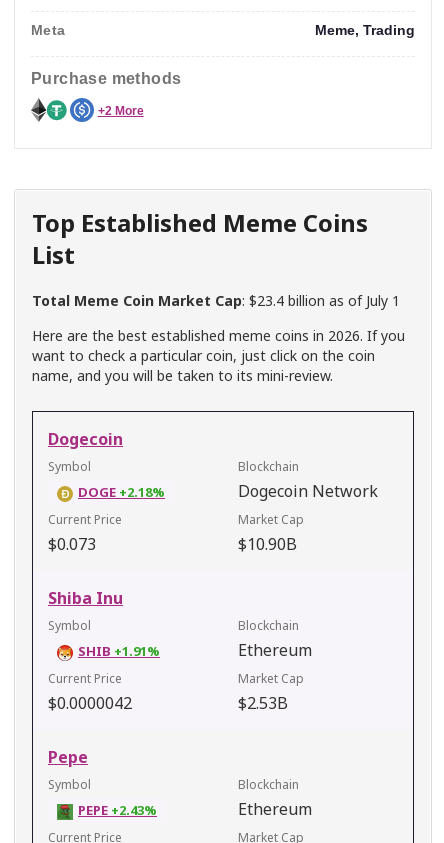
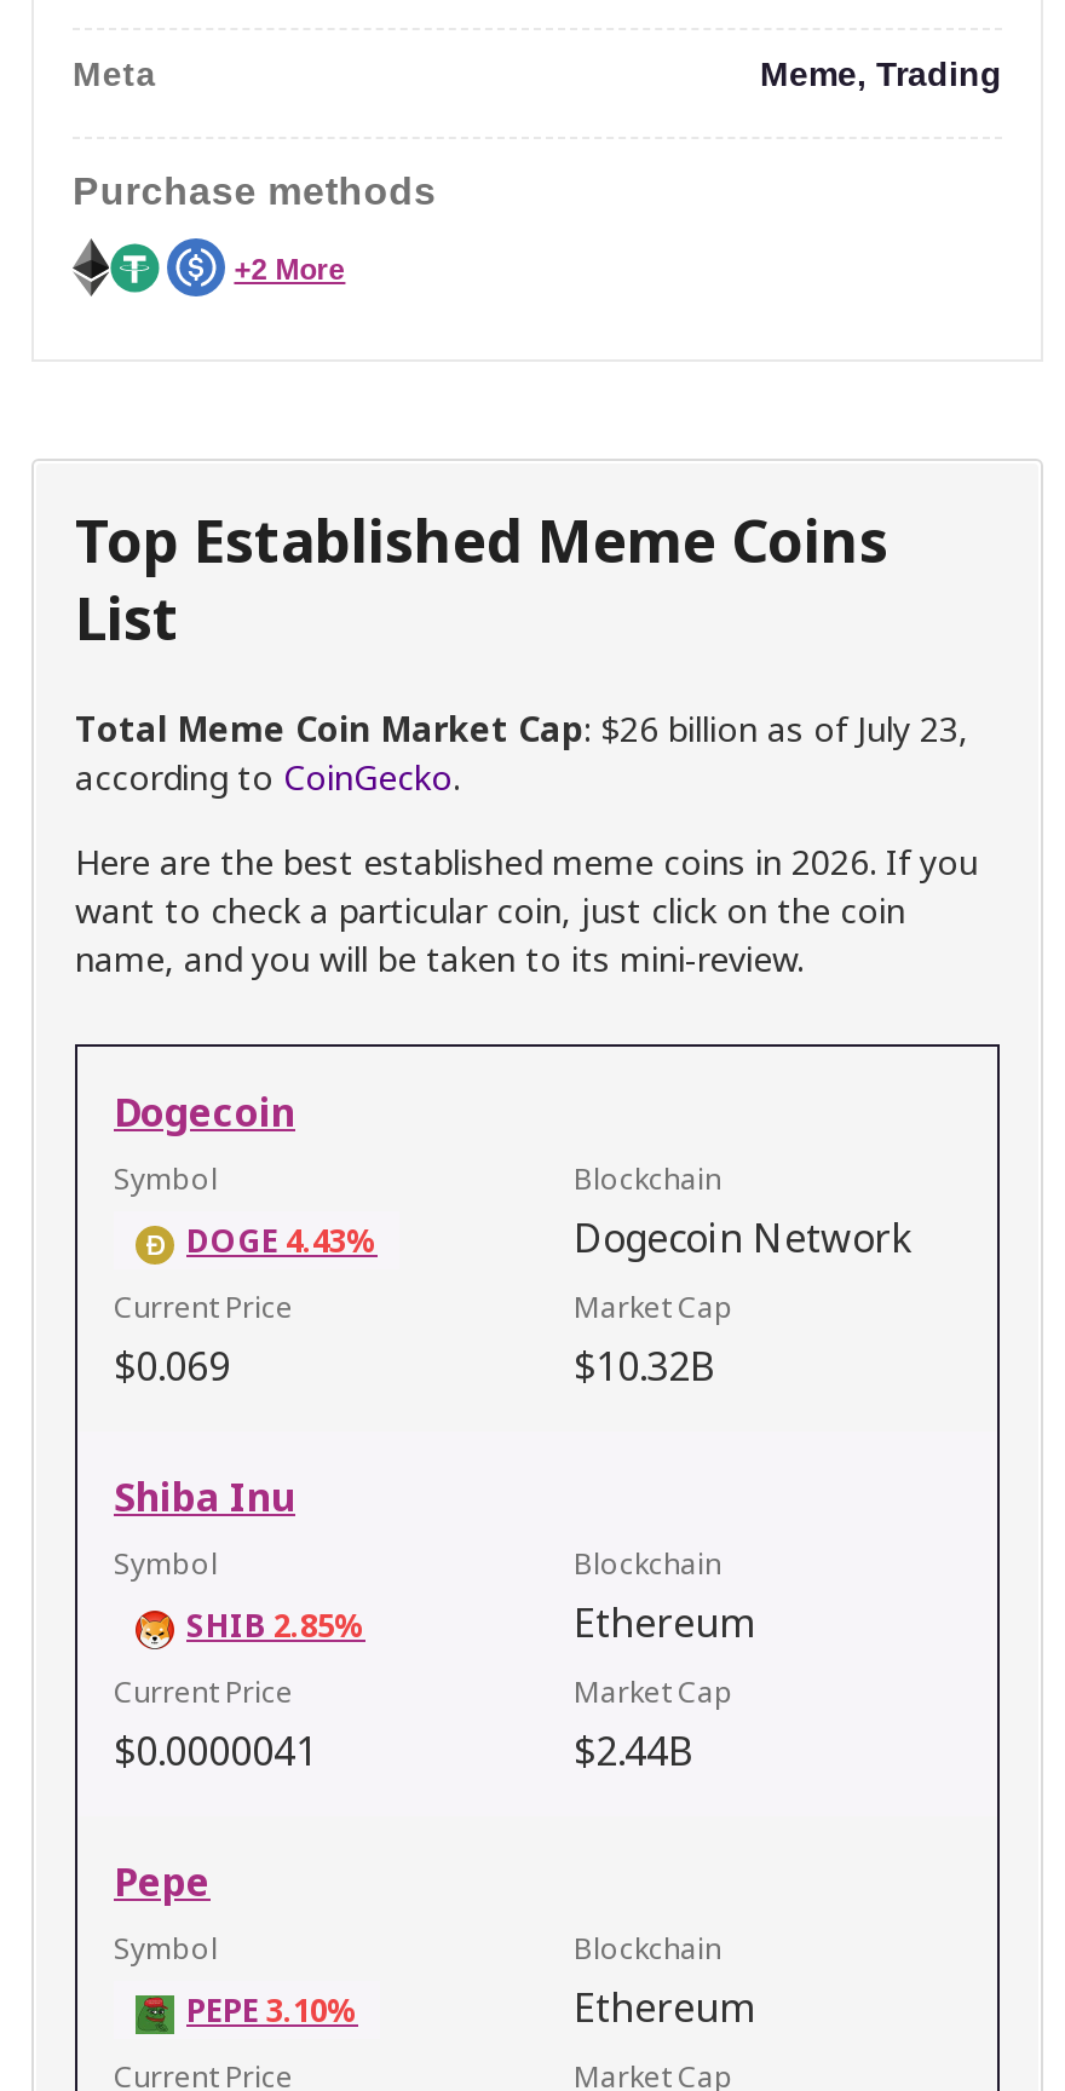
[32,291,400,310] Total Meme Coin Market Cap: $23.4 billion as of July 1 -> [75,706,968,801] Total Meme Coin Market Cap: $26 billion as of July 23, | according to CoinGecko.
[78,483,165,501] DOGE +2.18% -> [186,1219,378,1263] DOGE 4.43%
[48,533,297,555] $0.073 | $10.90B -> [114,1340,716,1394] $0.069 | $10.32B
[78,642,160,660] SHIB +1.91% -> [186,1604,365,1648] SHIB 2.85%
[48,692,288,714] $0.0000042 | $2.53B -> [114,1725,695,1778] $0.0000041 | $2.44B
[78,801,157,819] PEPE +2.43% -> [186,1989,358,2032] PEPE 3.10%

